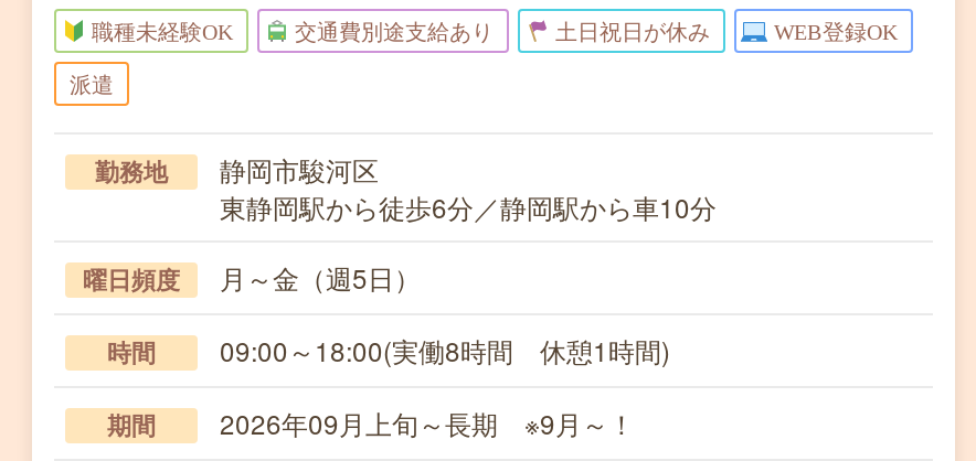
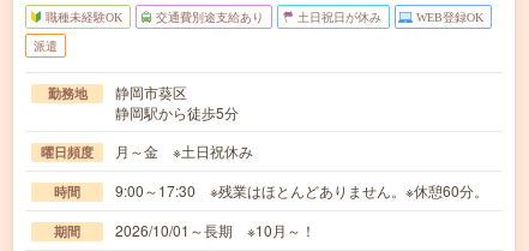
[220,150,717,225] 静岡市駿河区 | 東静岡駅から徒歩6分／静岡駅から車10分 -> [115,82,239,122] 静岡市葵区 | 静岡駅から徒歩5分
[220,258,421,296] 月～金（週5日） -> [115,141,253,161] 月～金 ※土日祝休み
[220,331,670,368] 09:00～18:00(実働8時間 休憩1時間) -> [115,180,488,201] 9:00～17:30 ※残業はほとんどありません。※休憩60分。
[220,404,635,441] 2026年09月上旬～長期 ※9月～！ -> [115,220,315,240] 2026/10/01～長期 ※10月～！

